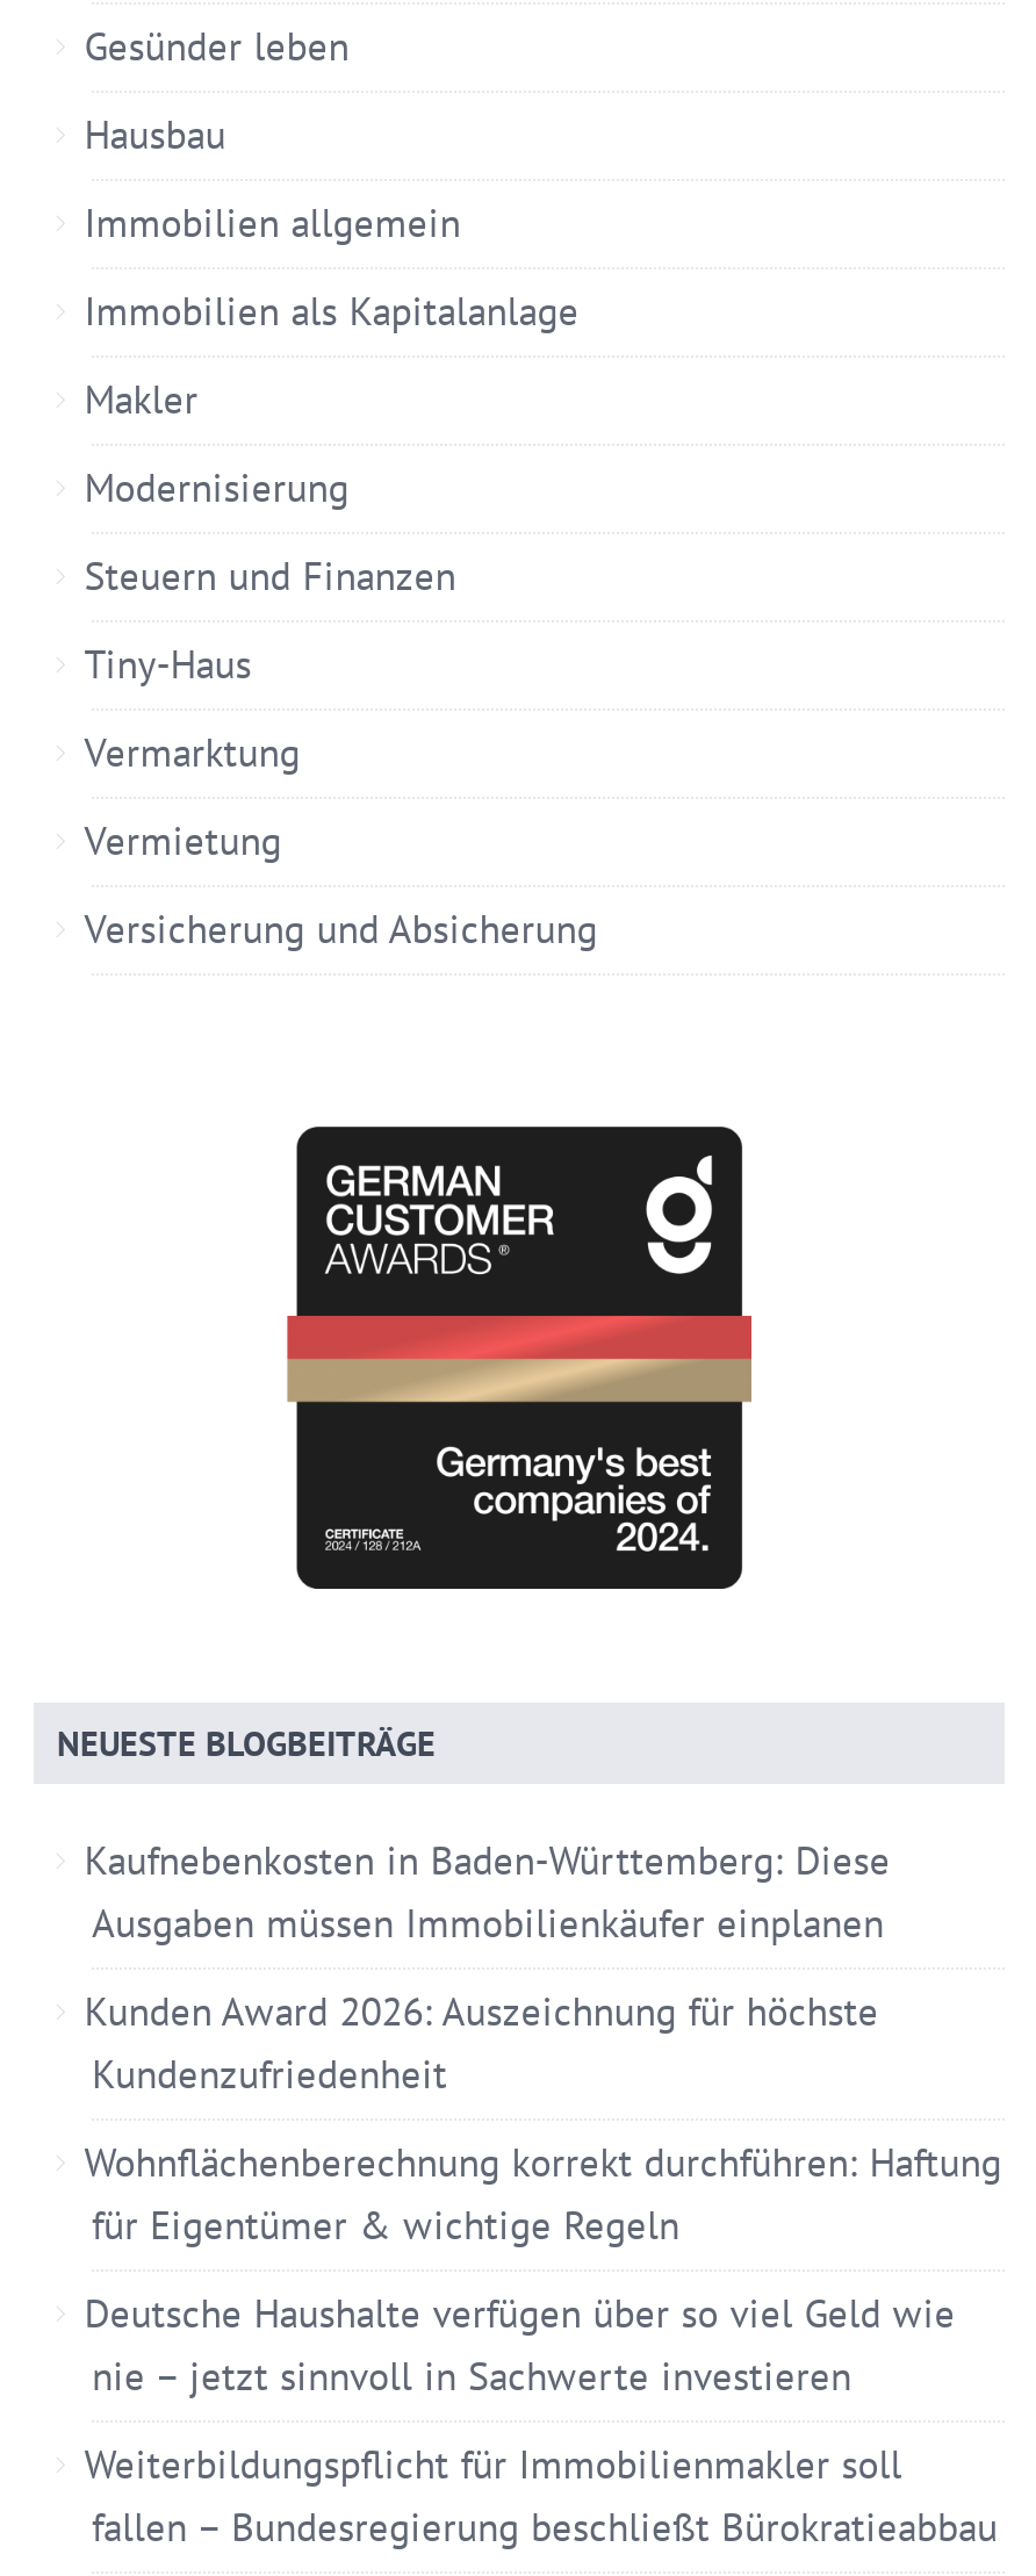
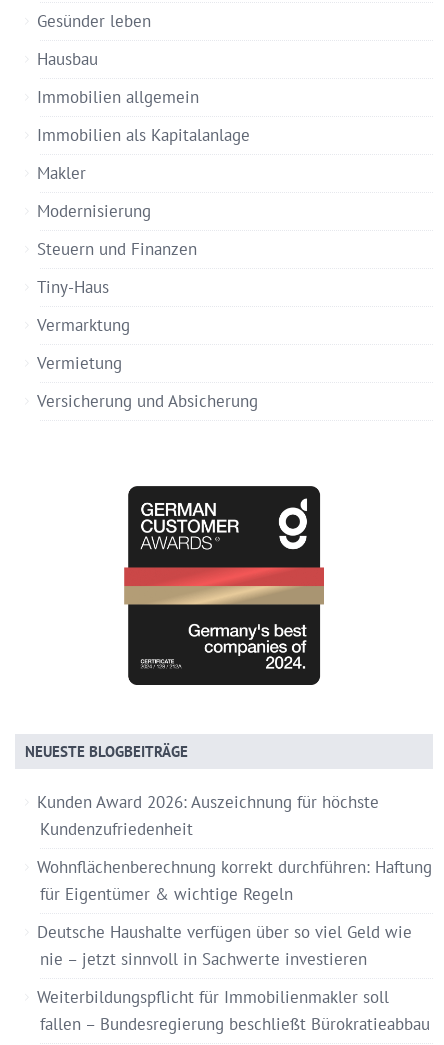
[84,1835,890,1949] Kaufnebenkosten in Baden-Württemberg: Diese | Ausgaben müssen Immobilienkäufer einplanen -> none

